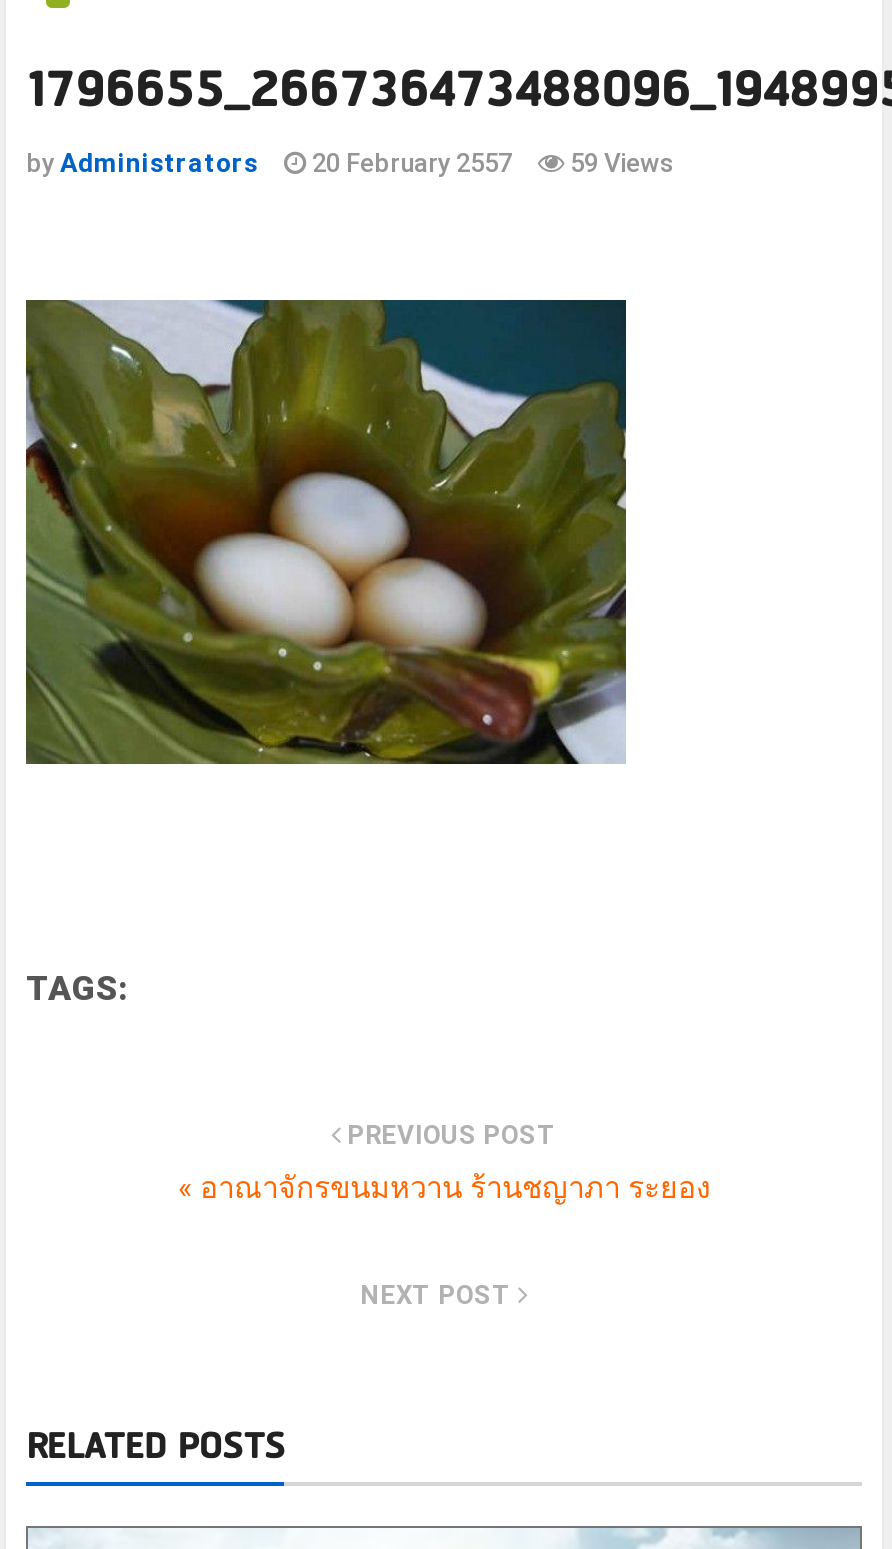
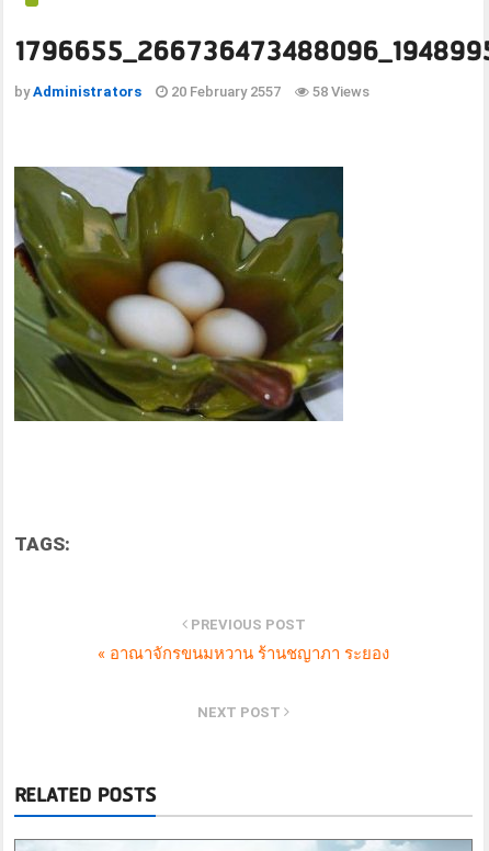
[26,148,674,178] by Administrators 20 February 2557 59 Views -> [14,83,369,100] by Administrators 20 February 2557 58 Views

